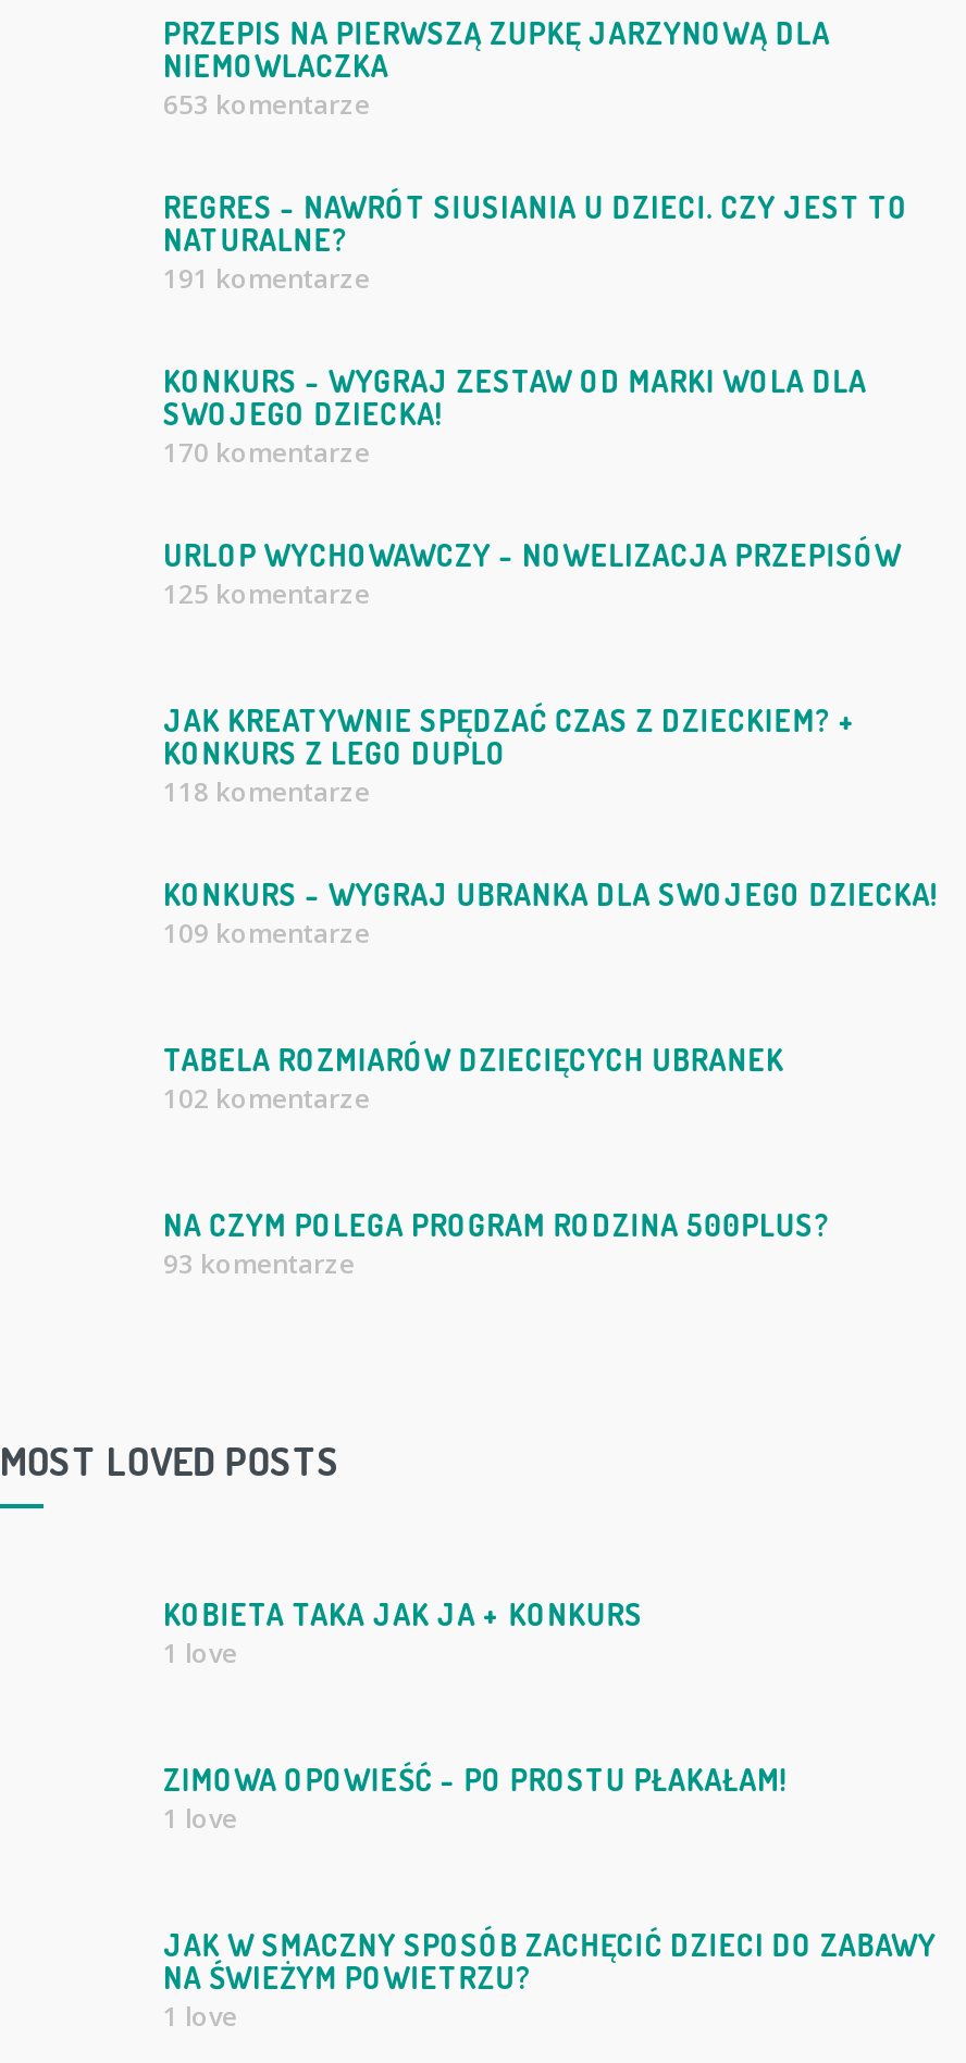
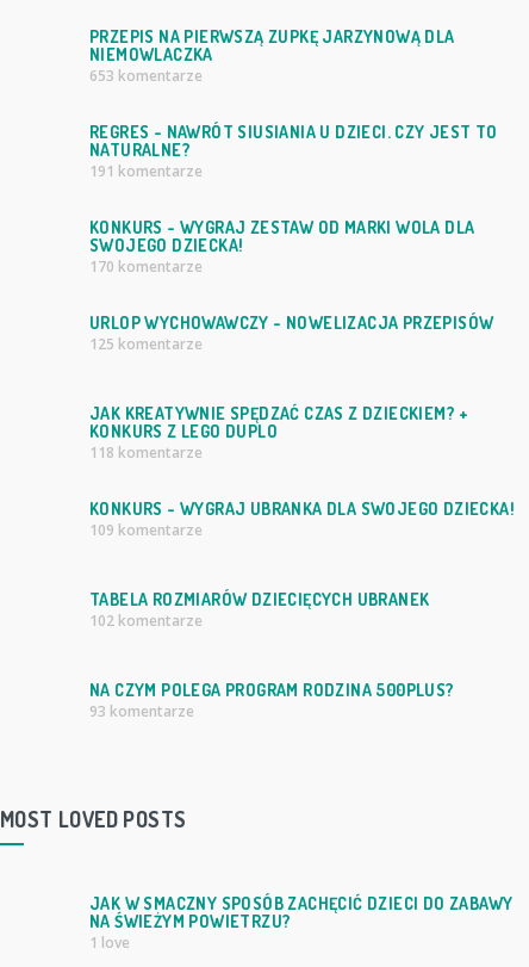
[163,1595,789,1837] KOBIETA TAKA JAK JA + KONKURS | 1 love | ZIMOWA OPOWIEŚĆ - PO PROSTU PŁAKAŁAM! | 1 love -> none

